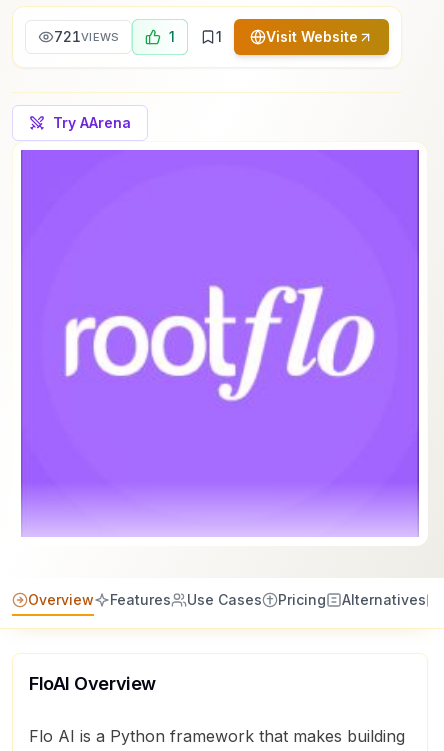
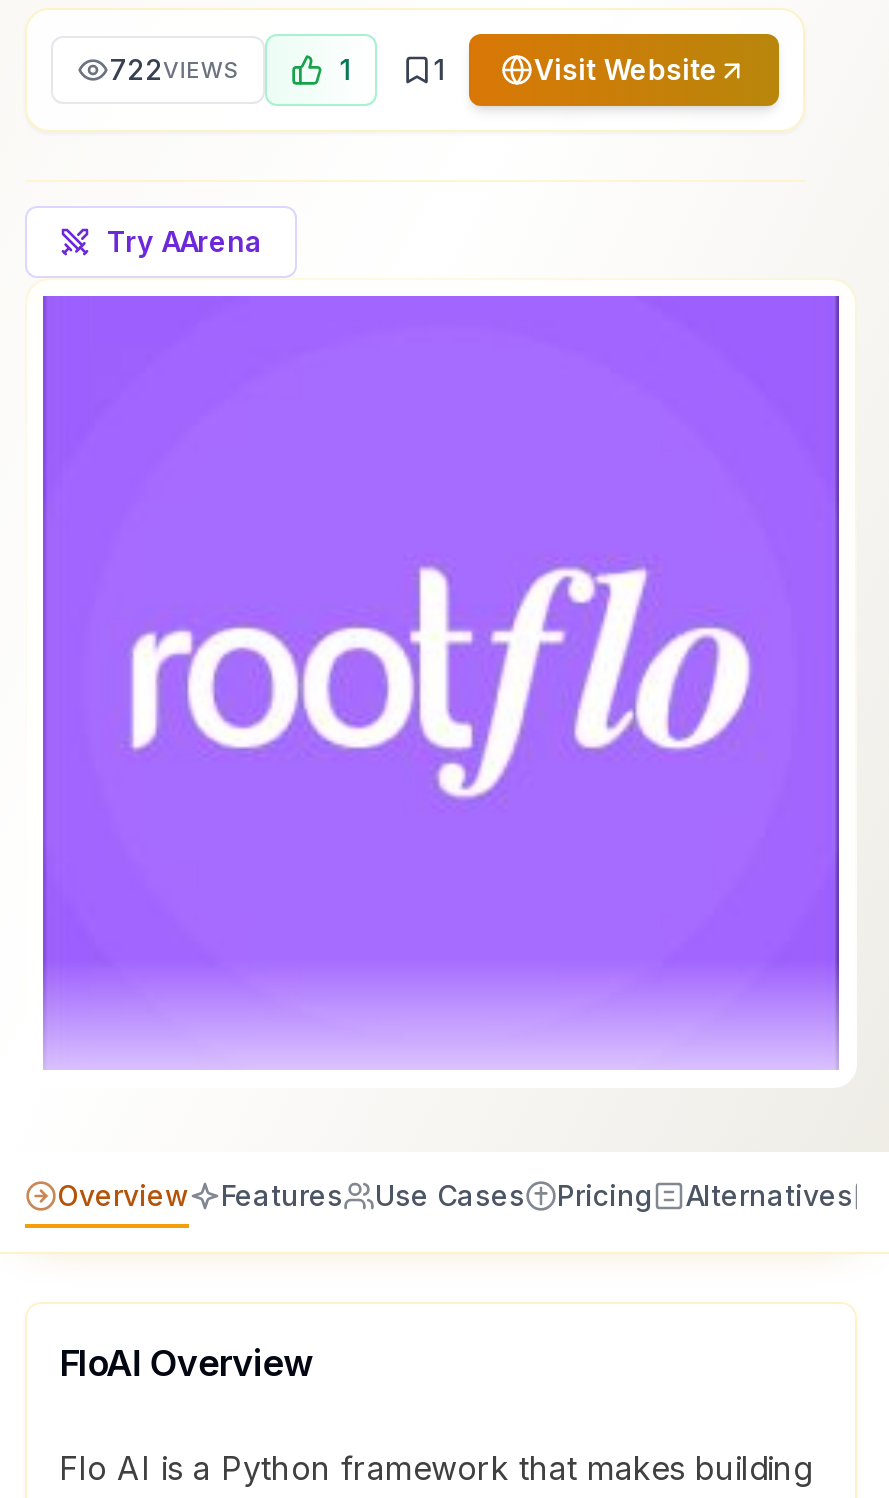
[54,28,119,45] 721VIEWS -> [109,52,240,86] 722VIEWS

